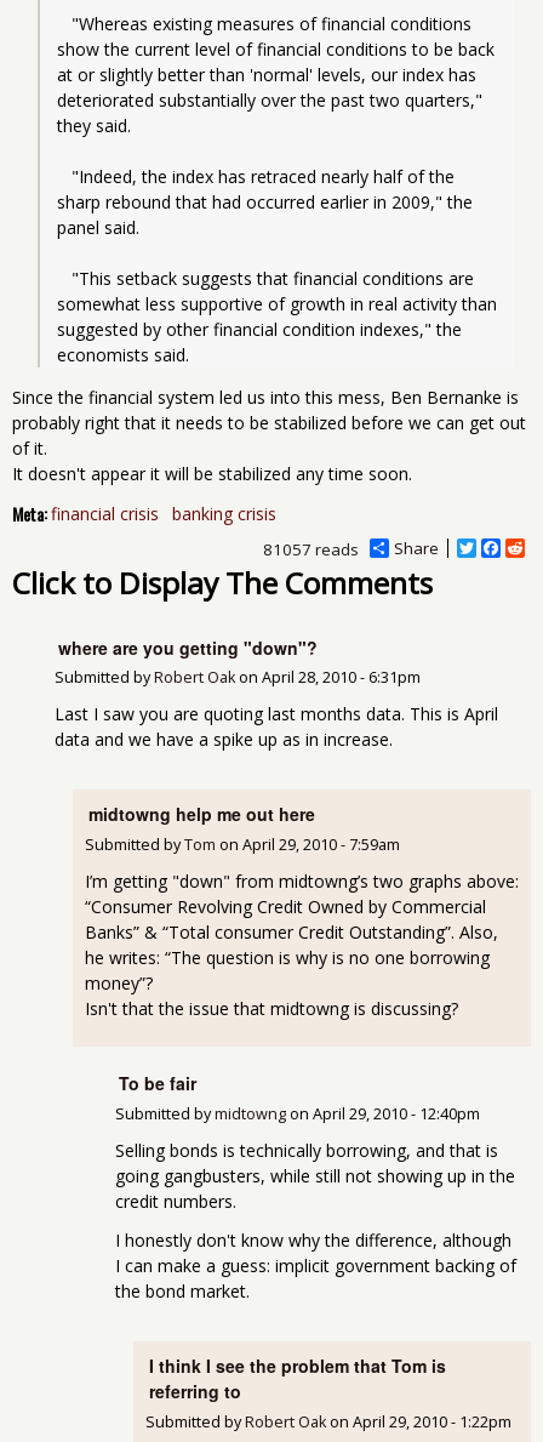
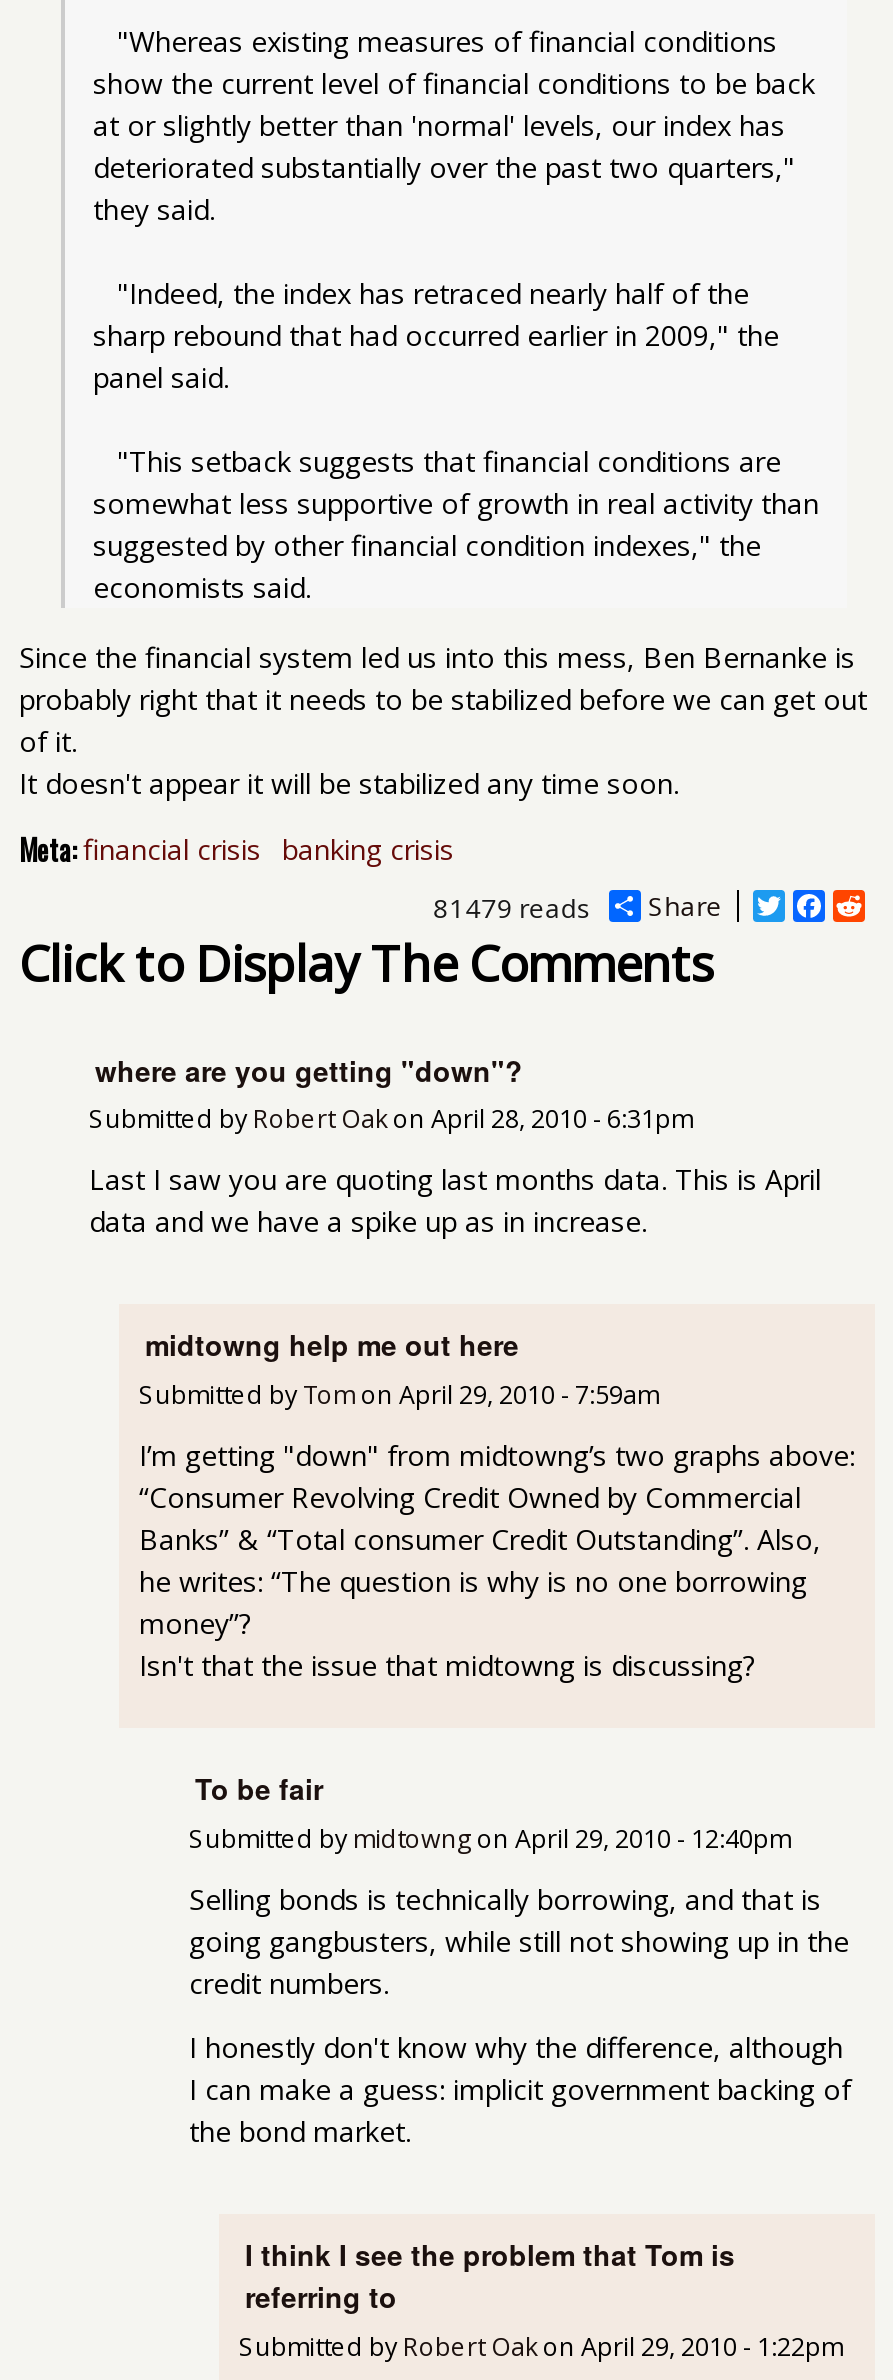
[263,538,359,560] 81057 reads -> [433,889,591,925] 81479 reads

